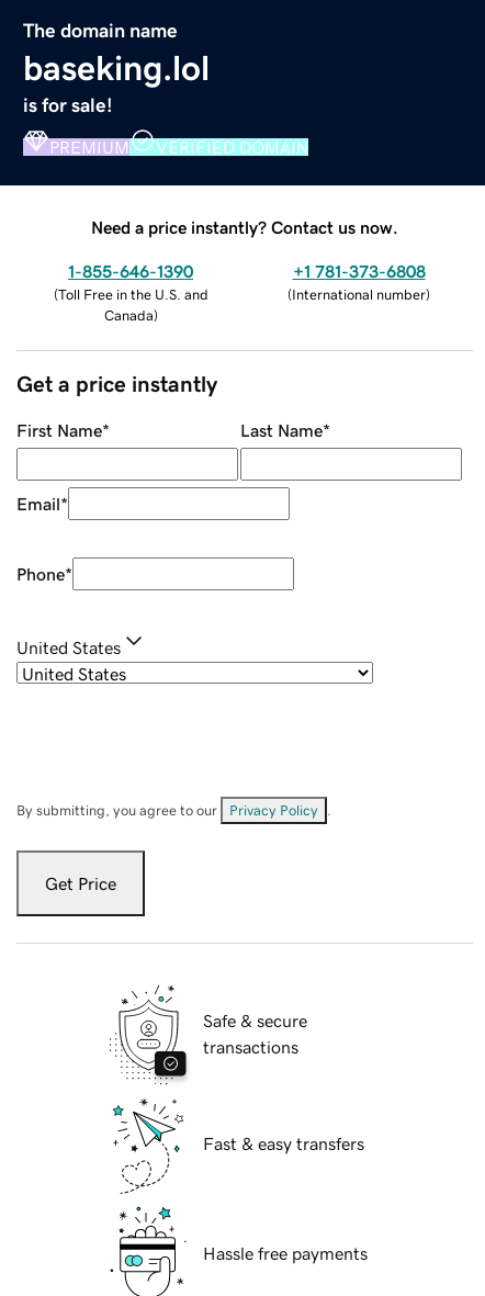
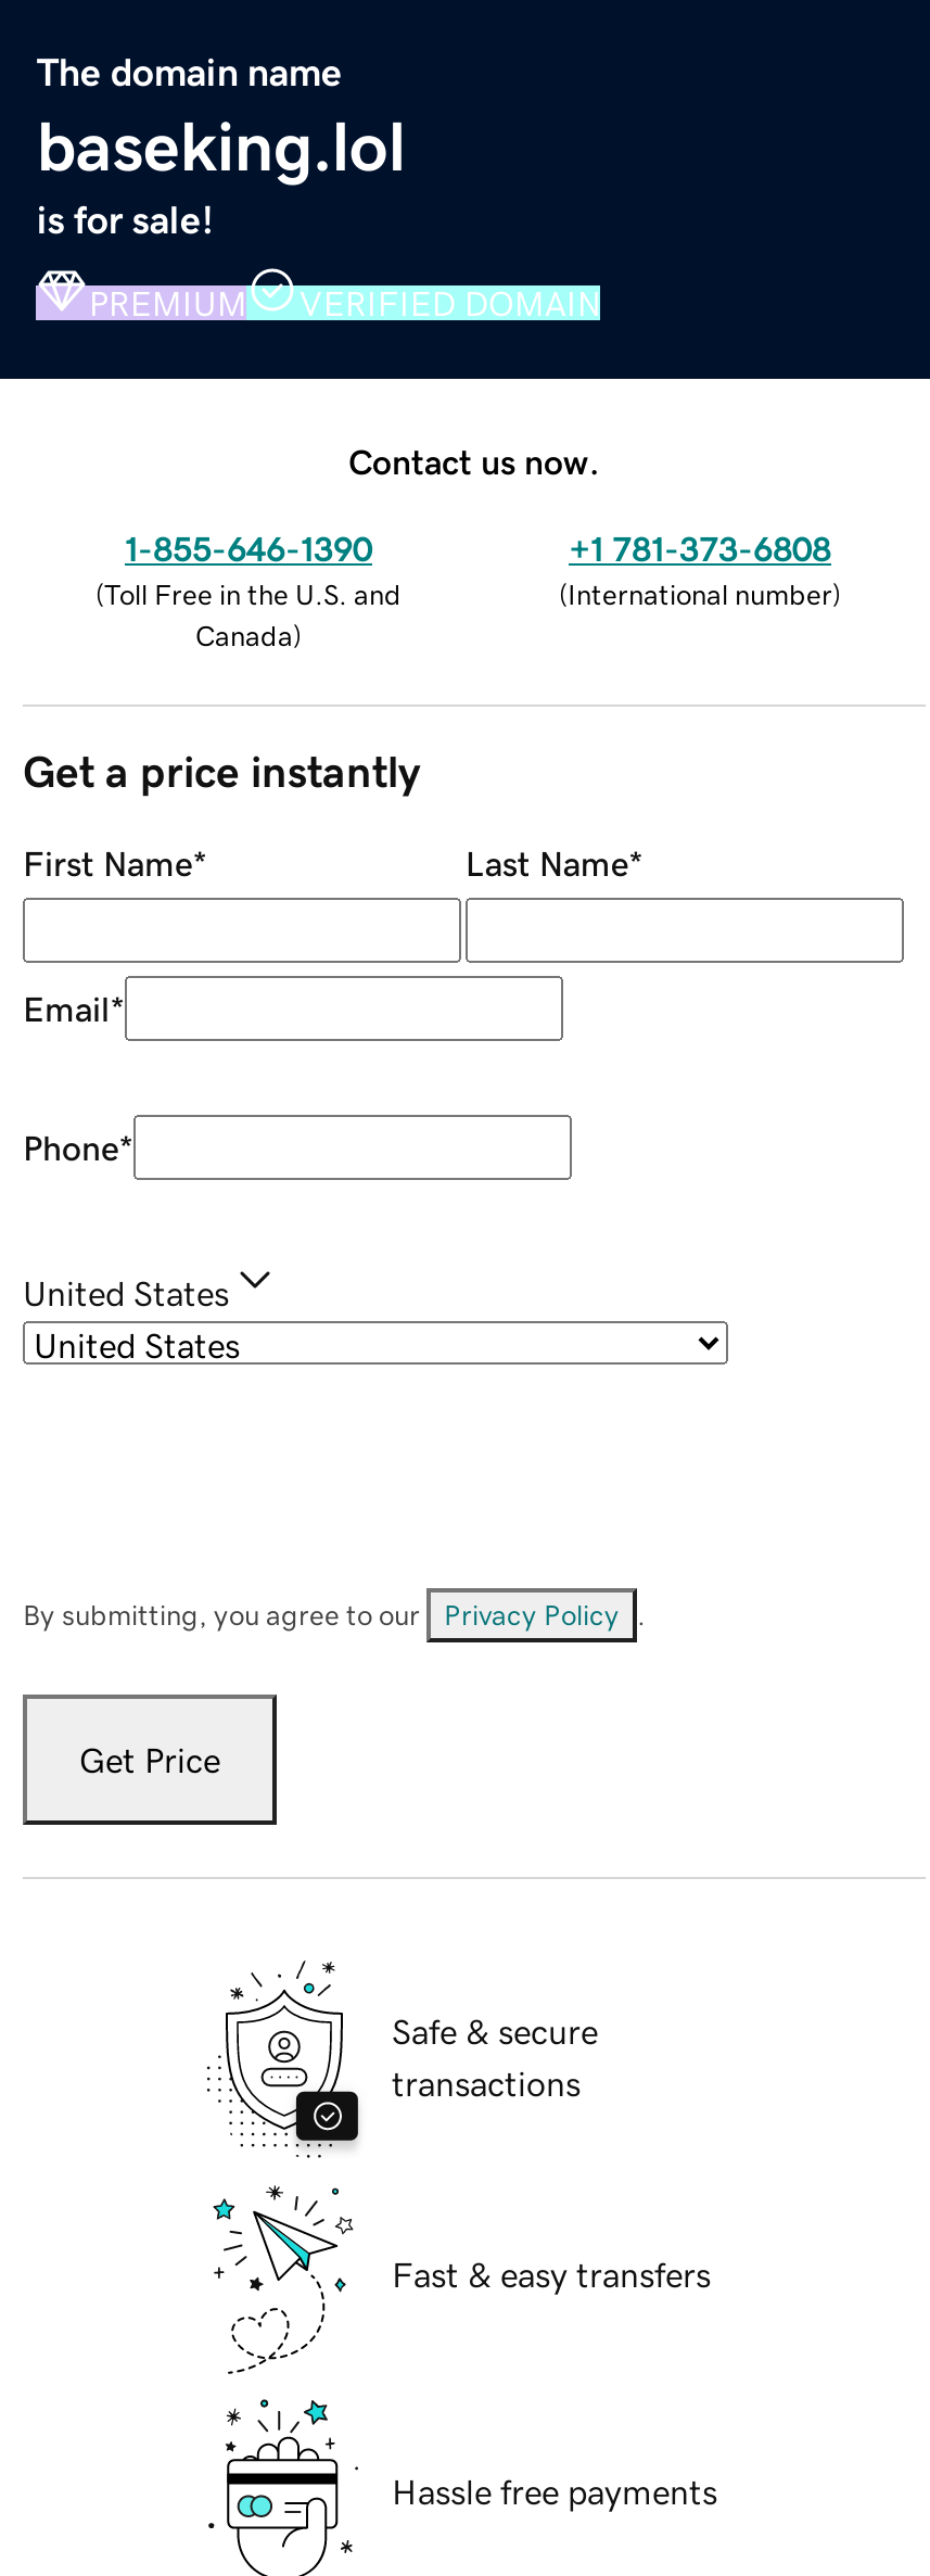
[91,218,398,235] Need a price instantly? Contact us now. -> [348,443,600,478] Contact us now.

